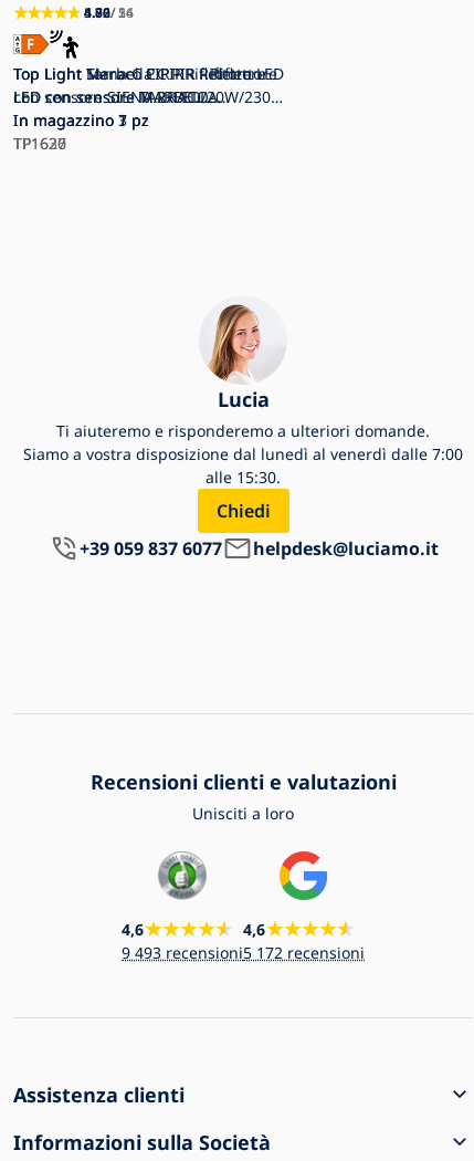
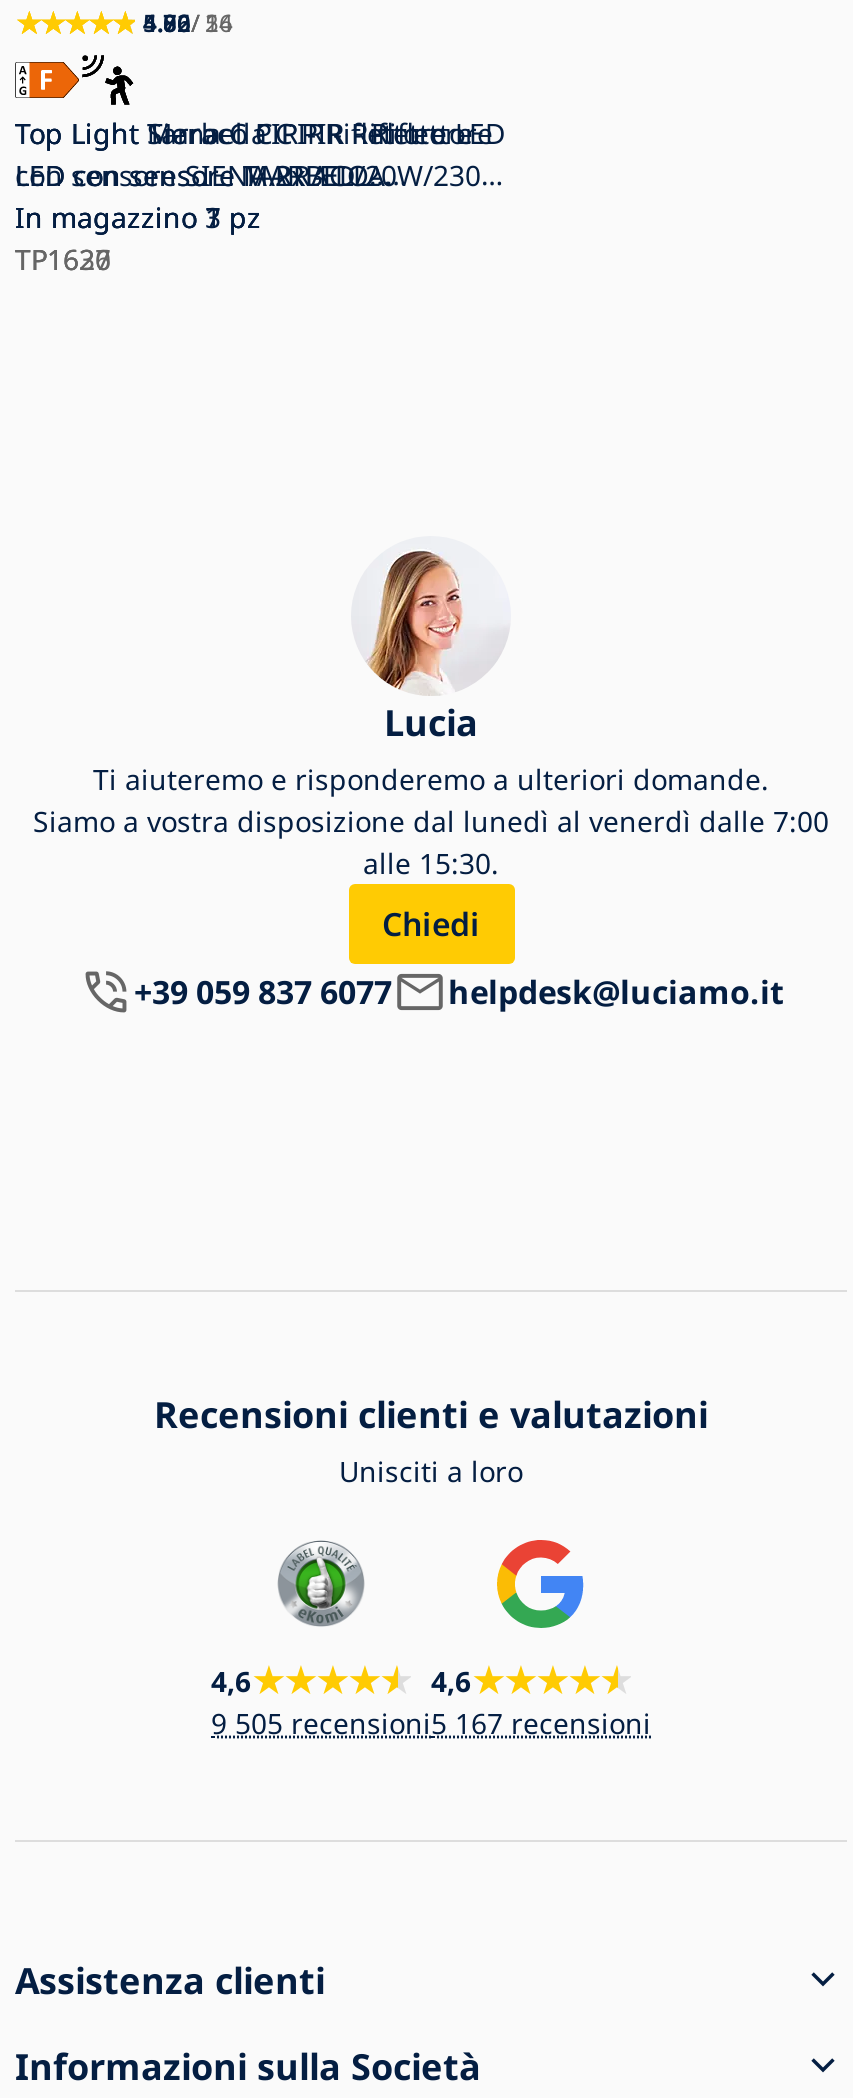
[122,942,243,963] 9 493 recensioni -> [211,1703,431,1741] 9 505 recensioni
[243,942,365,963] 5 172 recensioni -> [431,1703,651,1741] 5 167 recensioni

